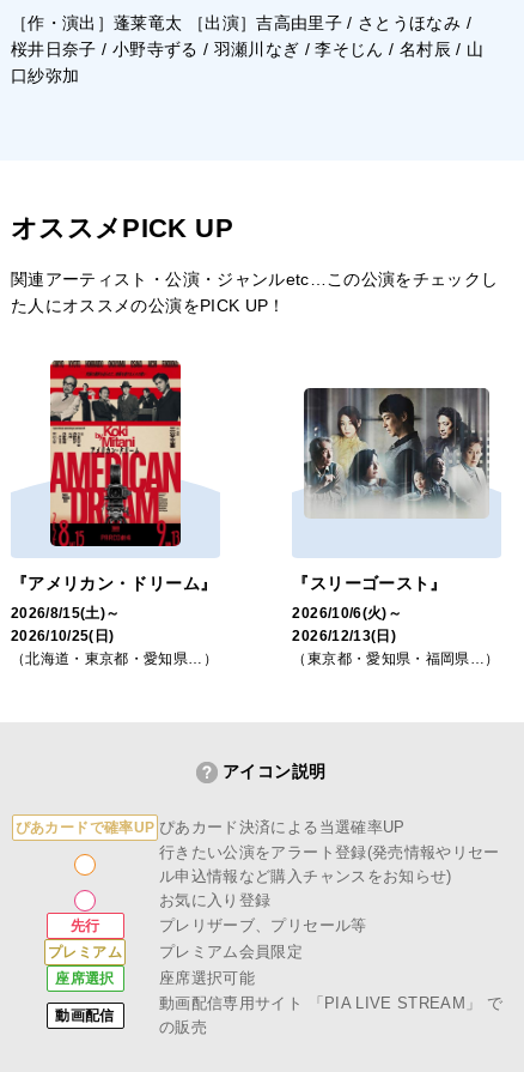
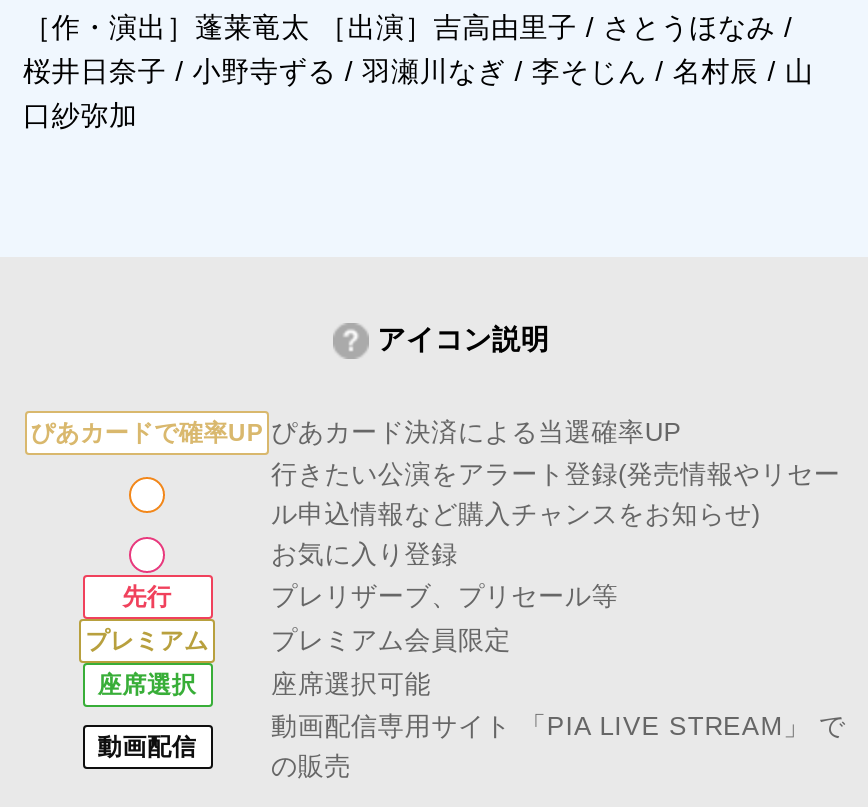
[11,213,498,315] オススメPICK UP | 関連アーティスト・公演・ジャンルetc…この公演をチェックし | た人にオススメの公演をPICK UP！ -> none
[11,359,218,667] [image] | 『アメリカン・ドリーム』 | 2026/8/15(土)～ | 2026/10/25(日) | （北海道・東京都・愛知県…） -> none
[303,387,489,517] [image] -> none
[293,574,499,667] 『スリーゴースト』 | 2026/10/6(火)～ | 2026/12/13(日) | （東京都・愛知県・福岡県…） -> none

